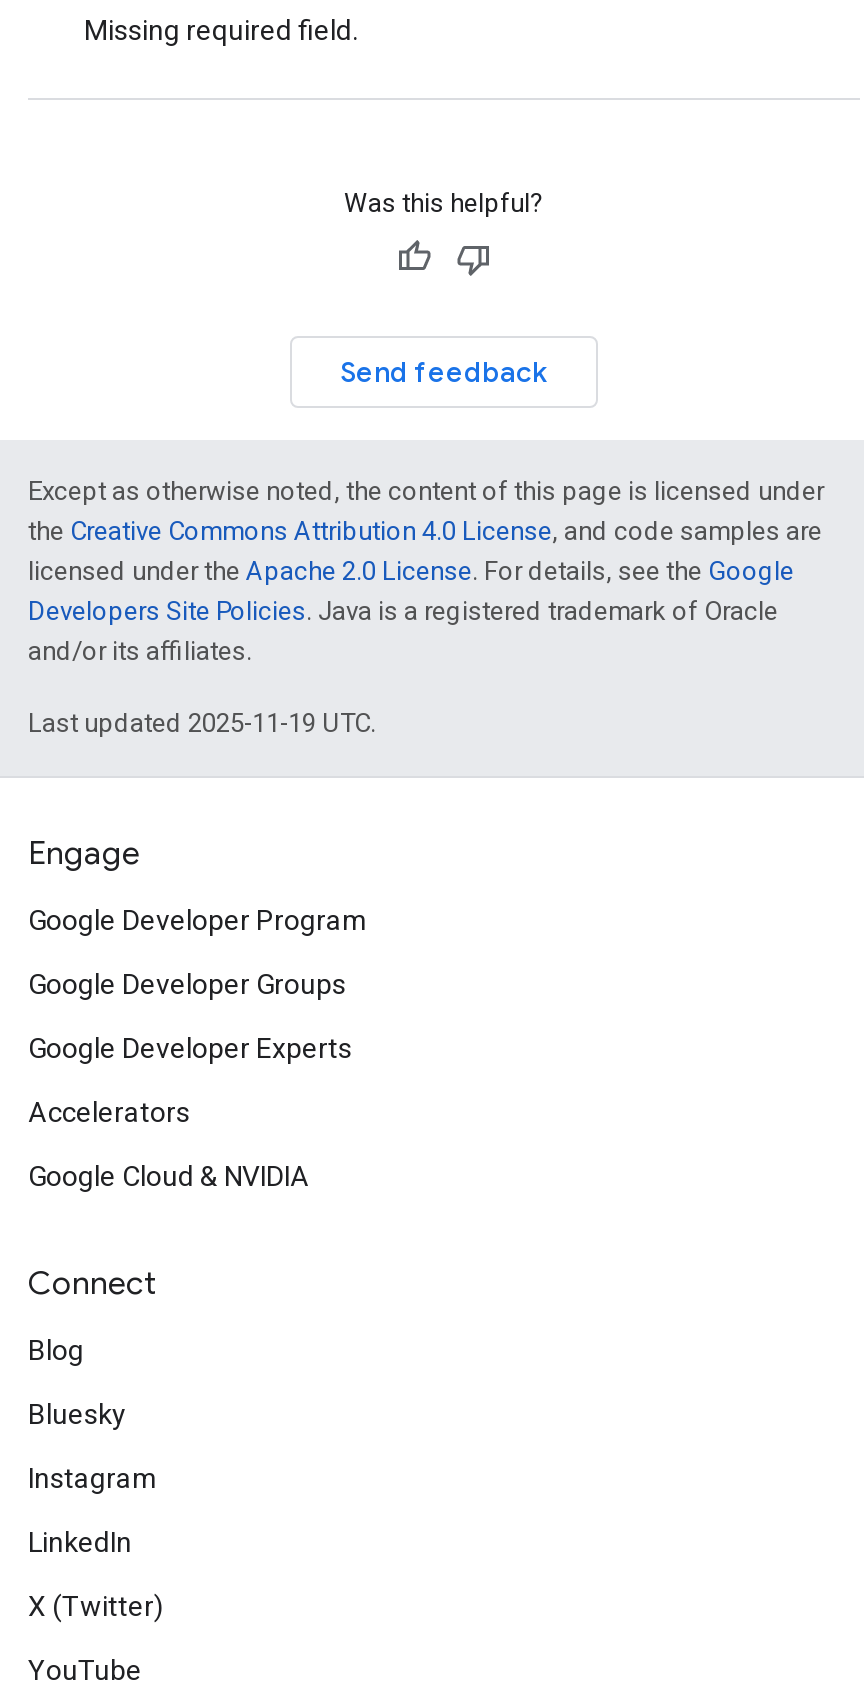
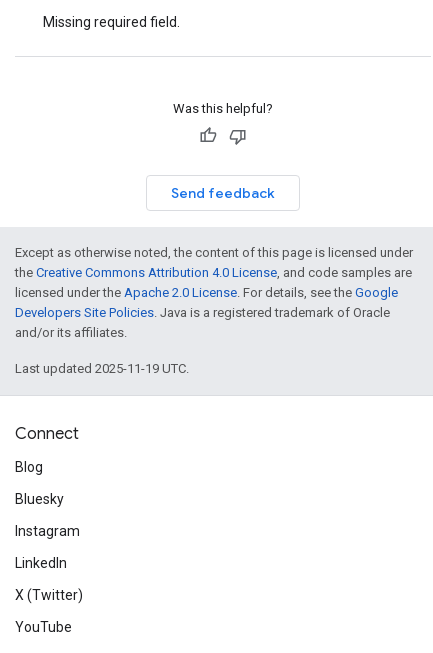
[28,834,368,1192] Engage | Google Developer Program | Google Developer Groups | Google Developer Experts | Accelerators | Google Cloud & NVIDIA -> none

